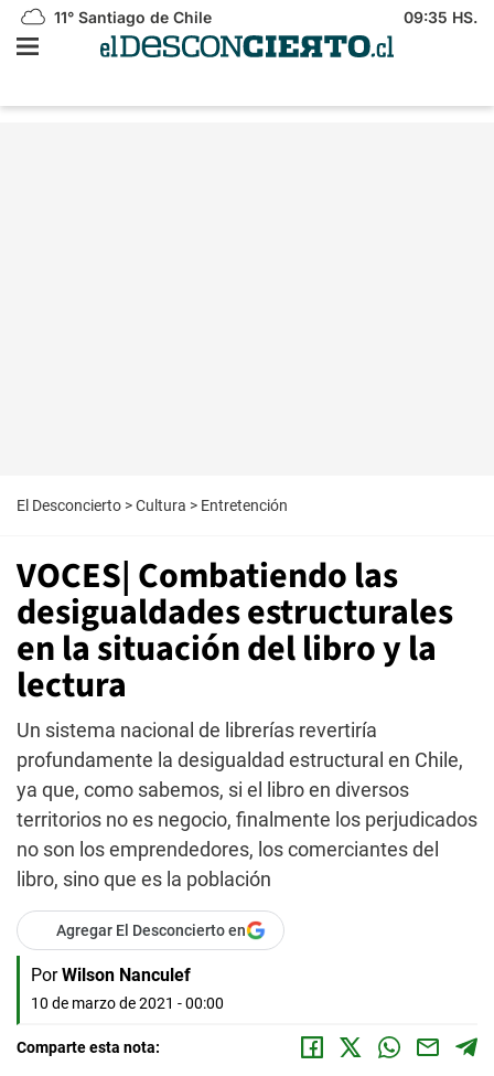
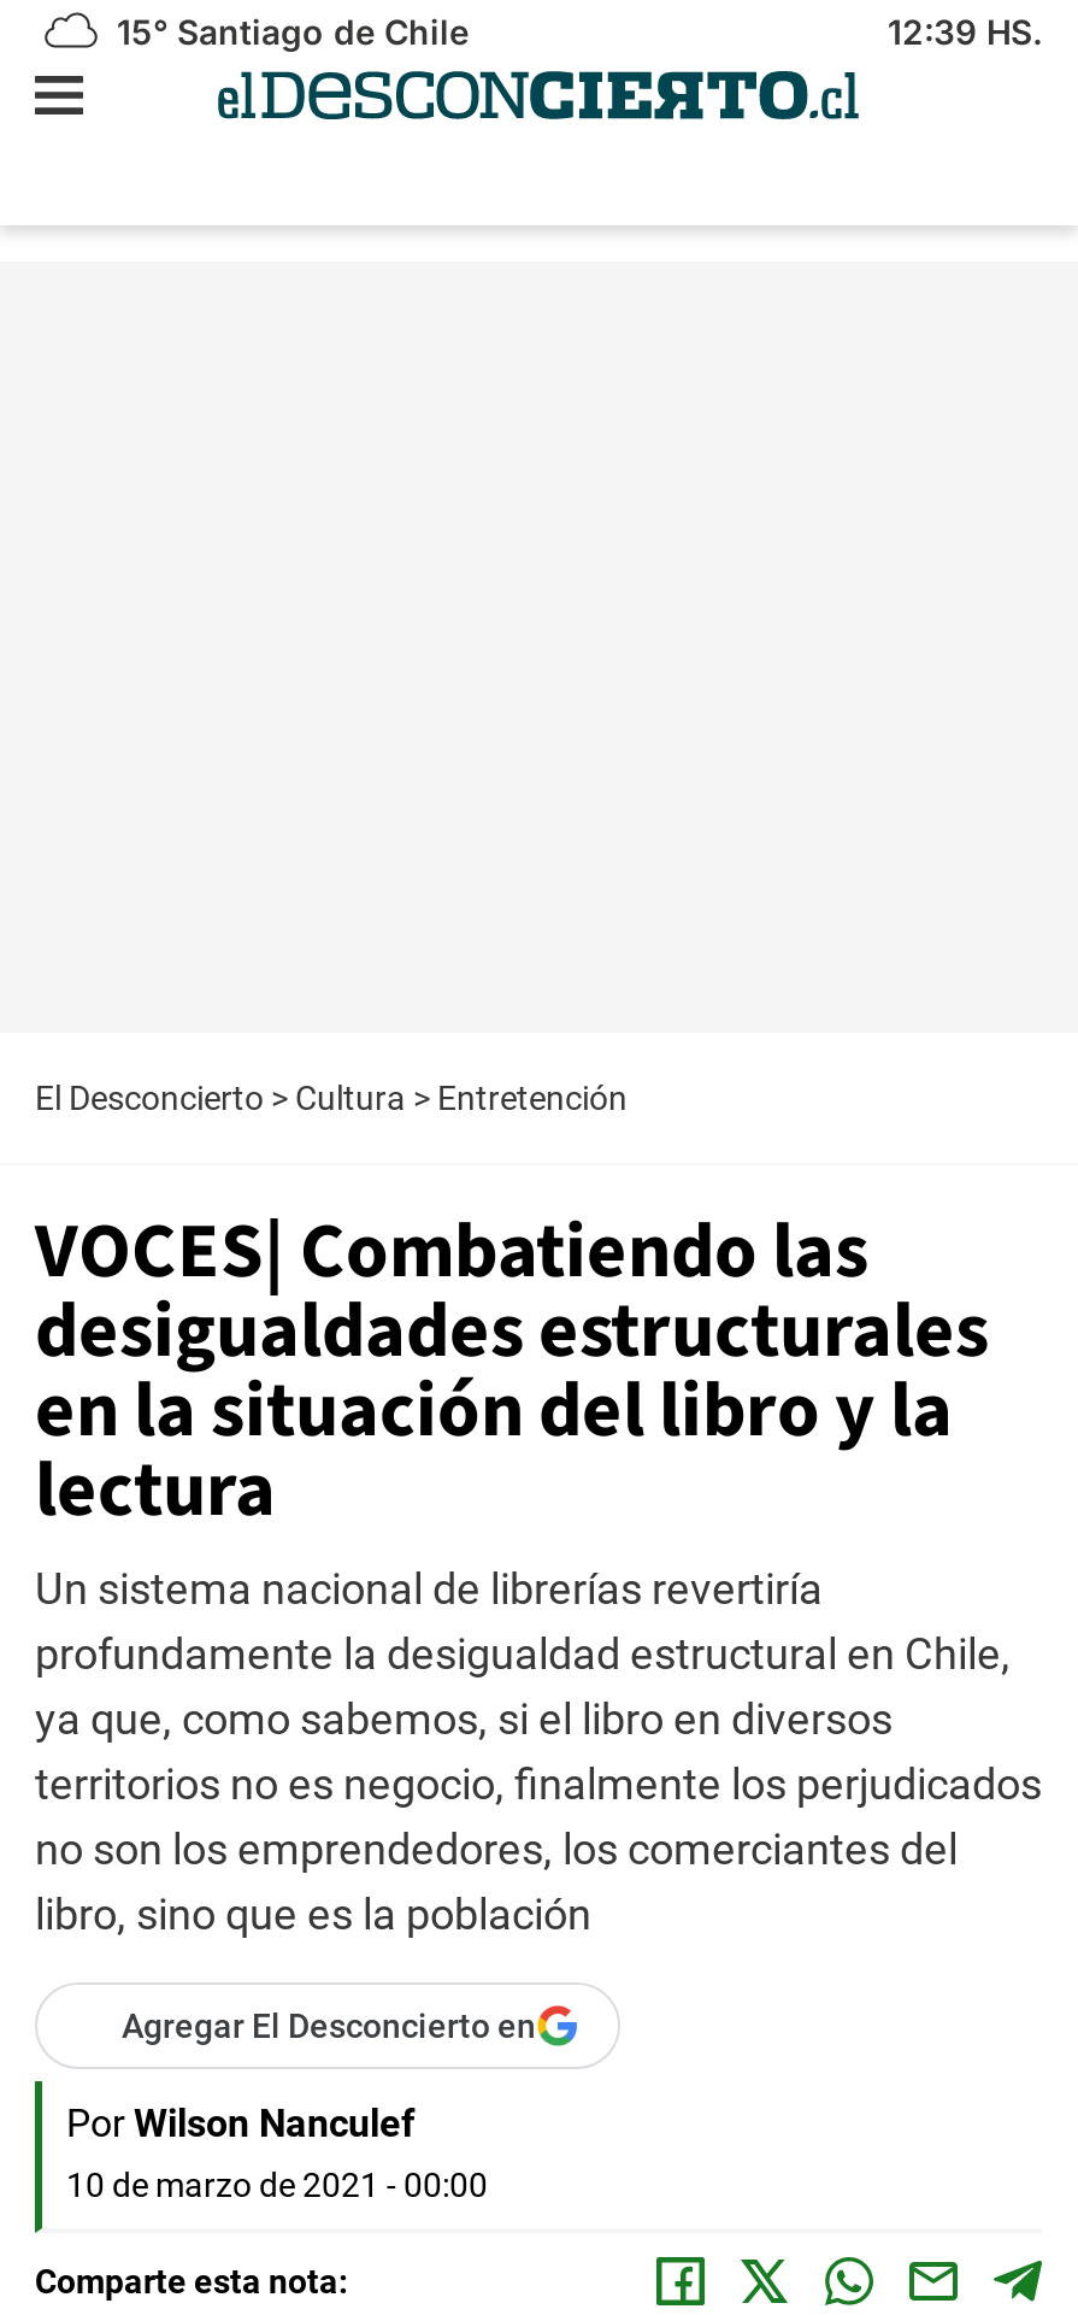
[50,8,212,26] 11° Santiago de Chile -> [107,11,469,52] 15° Santiago de Chile
[404,8,477,26] 09:35 HS. -> [888,11,1042,52] 12:39 HS.

